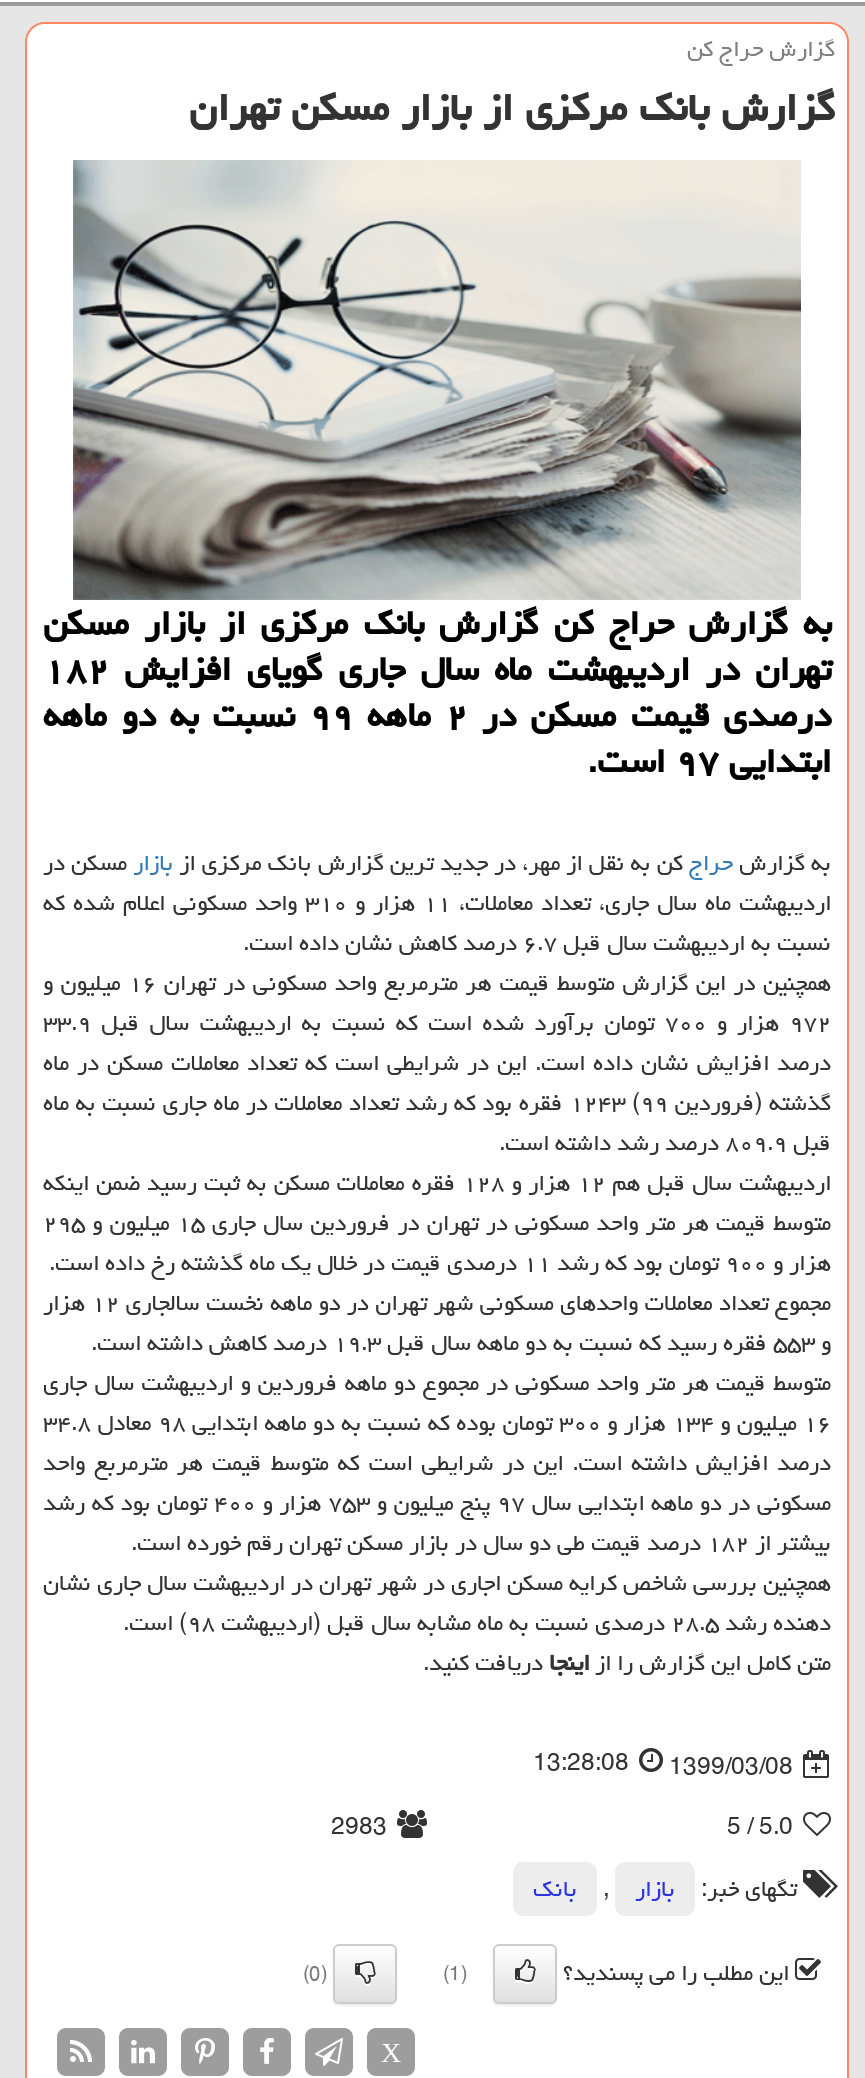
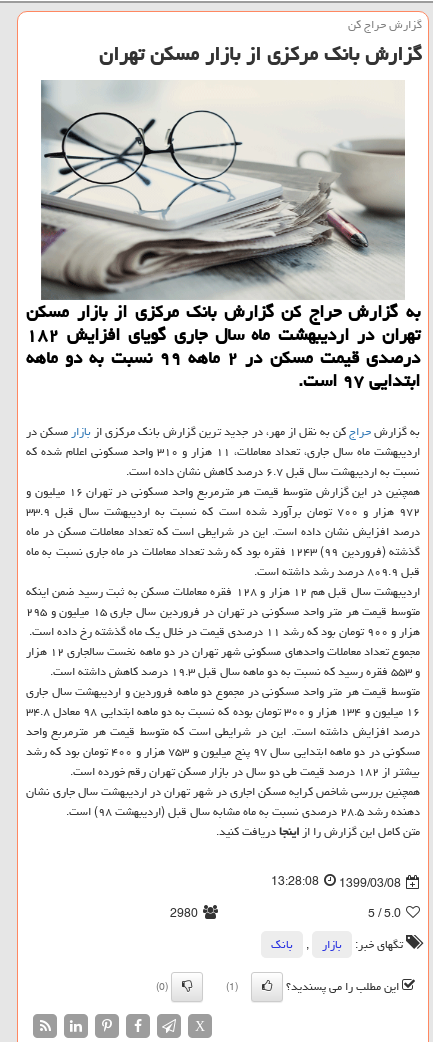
[331,1803,387,1849] 2983 -> [170,902,198,925] 2980

